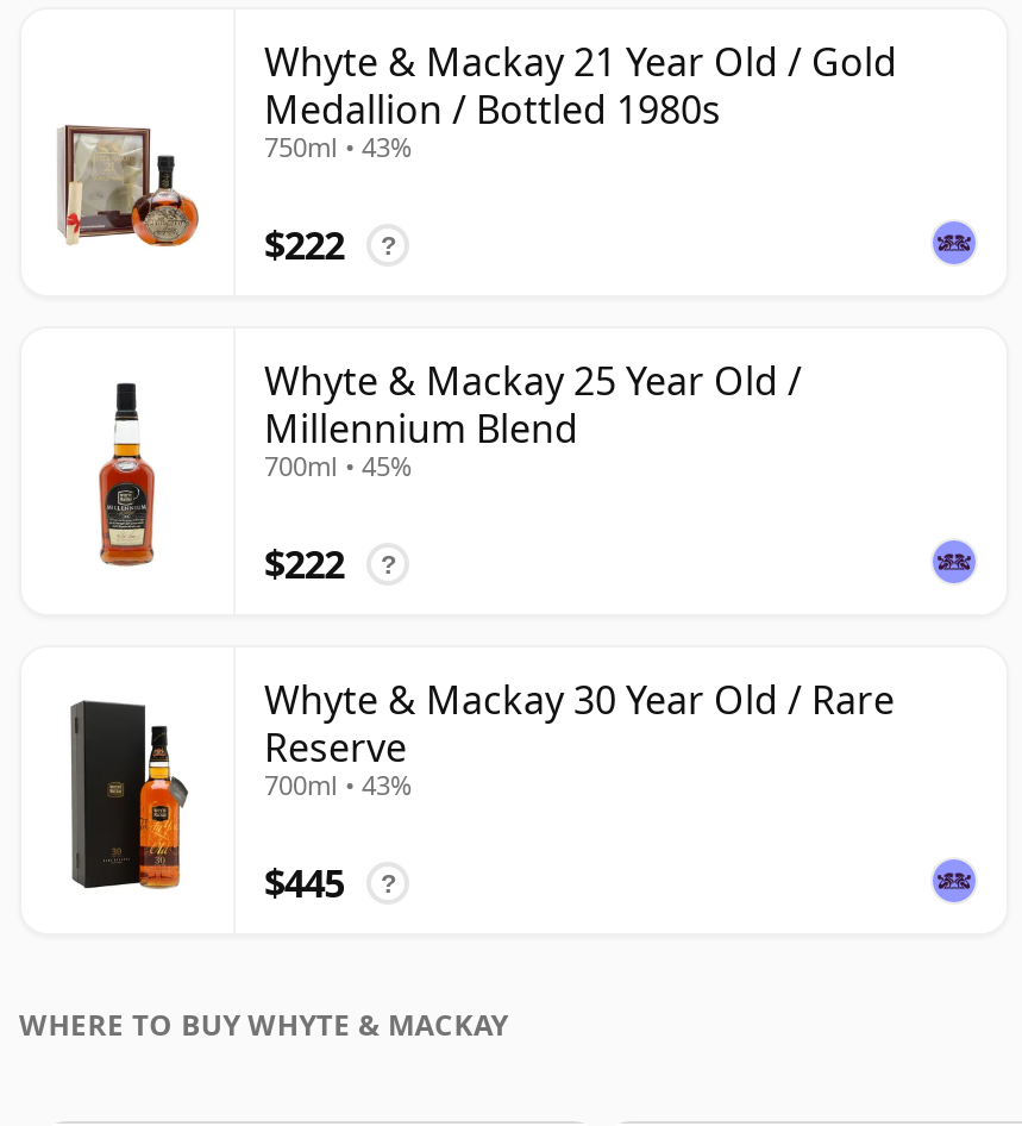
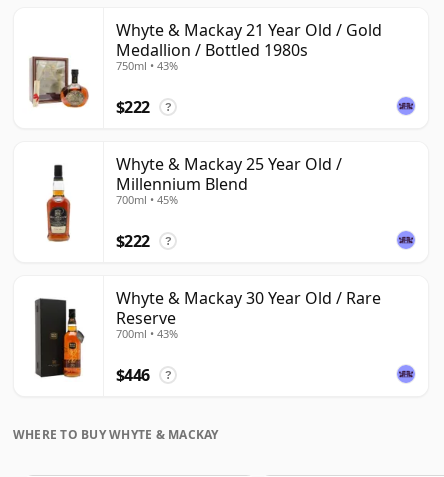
[264,857,344,910] $445 -> [116,364,149,386] $446

